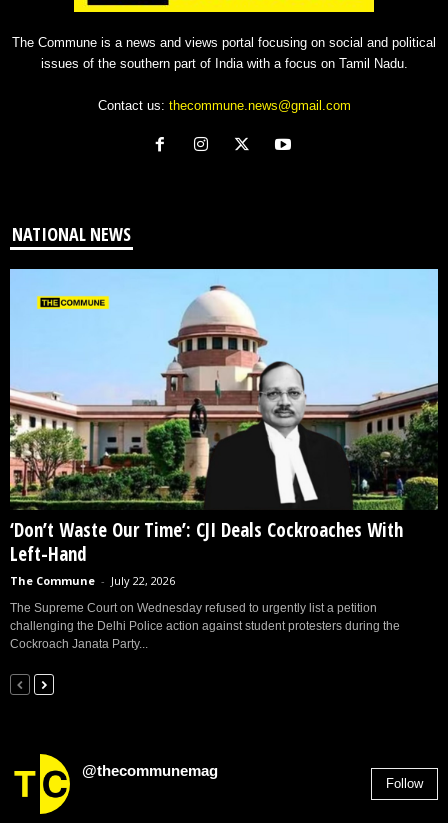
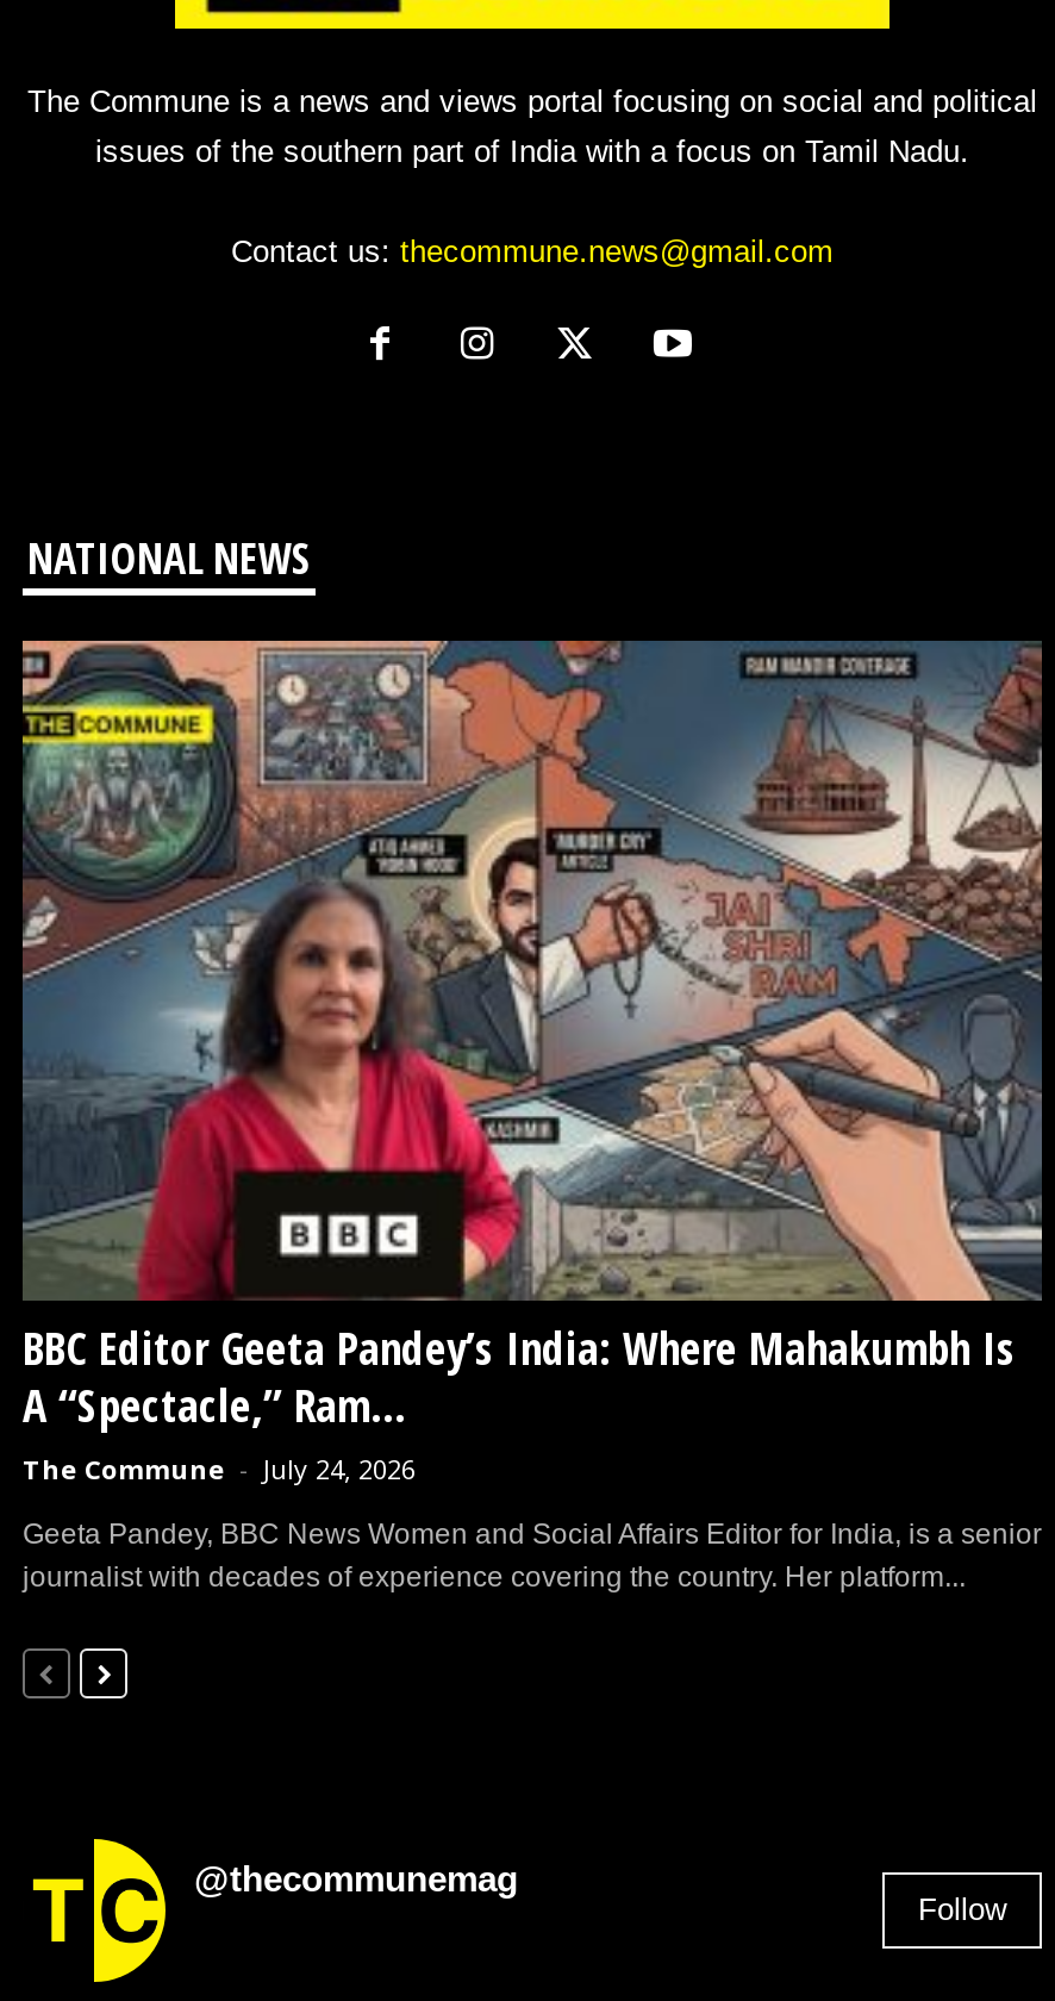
[9,268,439,588] [image] | ‘Don’t Waste Our Time’: CJI Deals Cockroaches With | Left-Hand | The Commune - July 22, 2026 -> [20,638,1044,1487] [image] | BBC Editor Geeta Pandey’s India: Where Mahakumbh Is | A “Spectacle,” Ram... | The Commune - July 24, 2026
[10,601,400,651] The Supreme Court on Wednesday refused to urgently list a petition | challenging the Delhi Police action against student protesters during the | Cockroach Janata Party... -> [23,1518,1042,1594] Geeta Pandey, BBC News Women and Social Affairs Editor for India, is a senior | journalist with decades of experience covering the country. Her platform...

